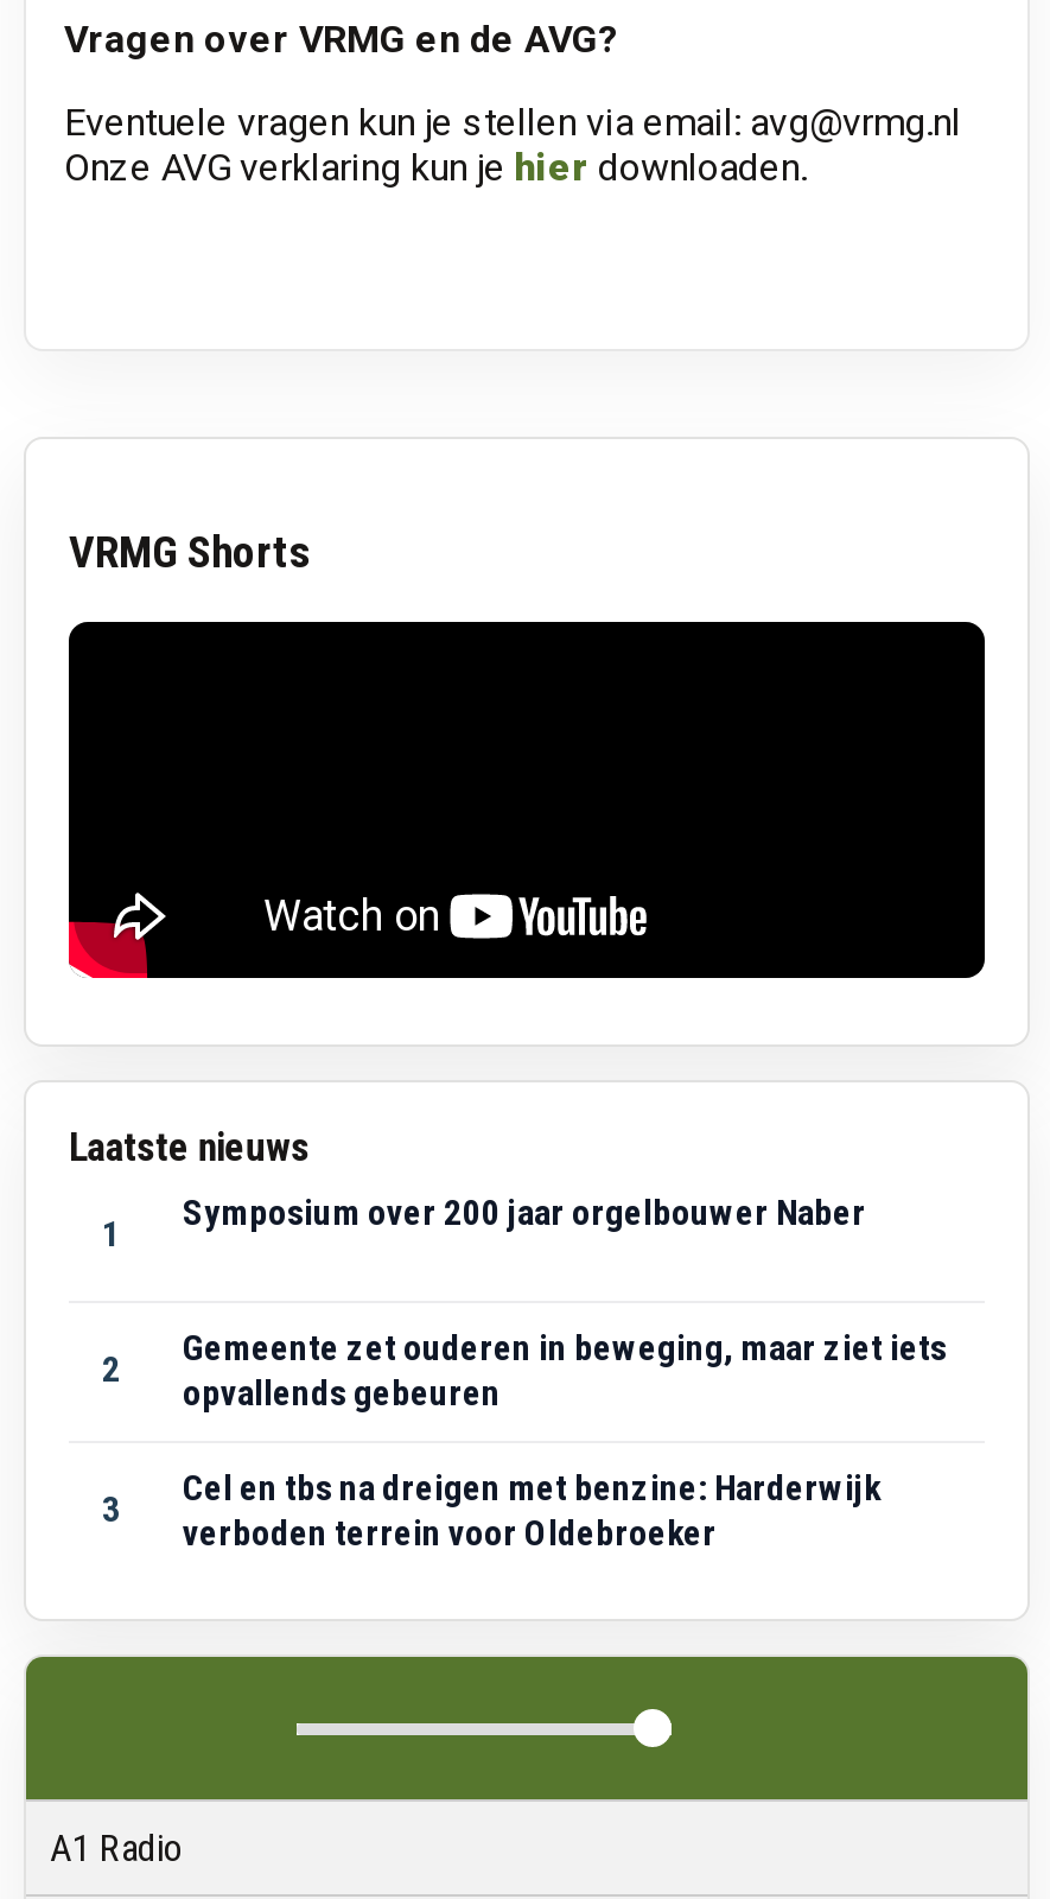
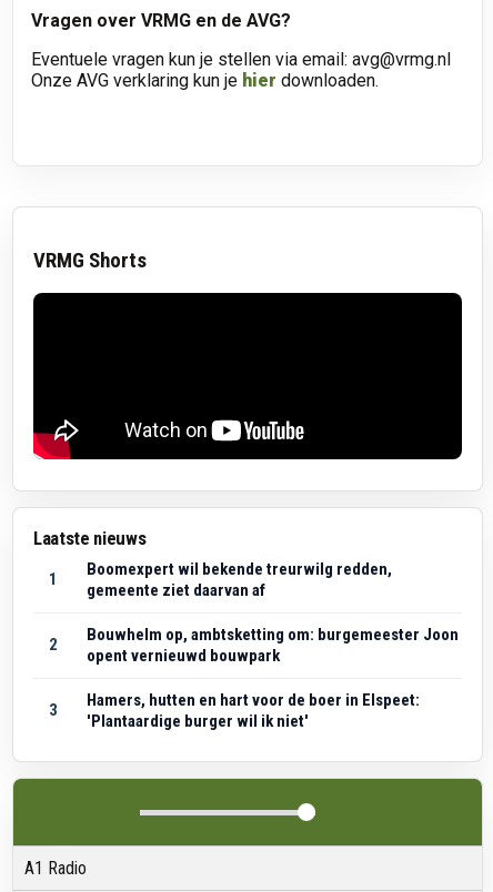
[183,1193,866,1235] Symposium over 200 jaar orgelbouwer Naber -> [87,560,392,601] Boomexpert wil bekende treurwilg redden, | gemeente ziet daarvan af
[183,1328,947,1416] Gemeente zet ouderen in beweging, maar ziet iets | opvallends gebeuren -> [87,625,459,666] Bouwhelm op, ambtsketting om: burgemeester Joon | opent vernieuwd bouwpark
[183,1468,880,1556] Cel en tbs na dreigen met benzine: Harderwijk | verboden terrein voor Oldebroeker -> [87,691,420,732] Hamers, hutten en hart voor de boer in Elspeet: | 'Plantaardige burger wil ik niet'

